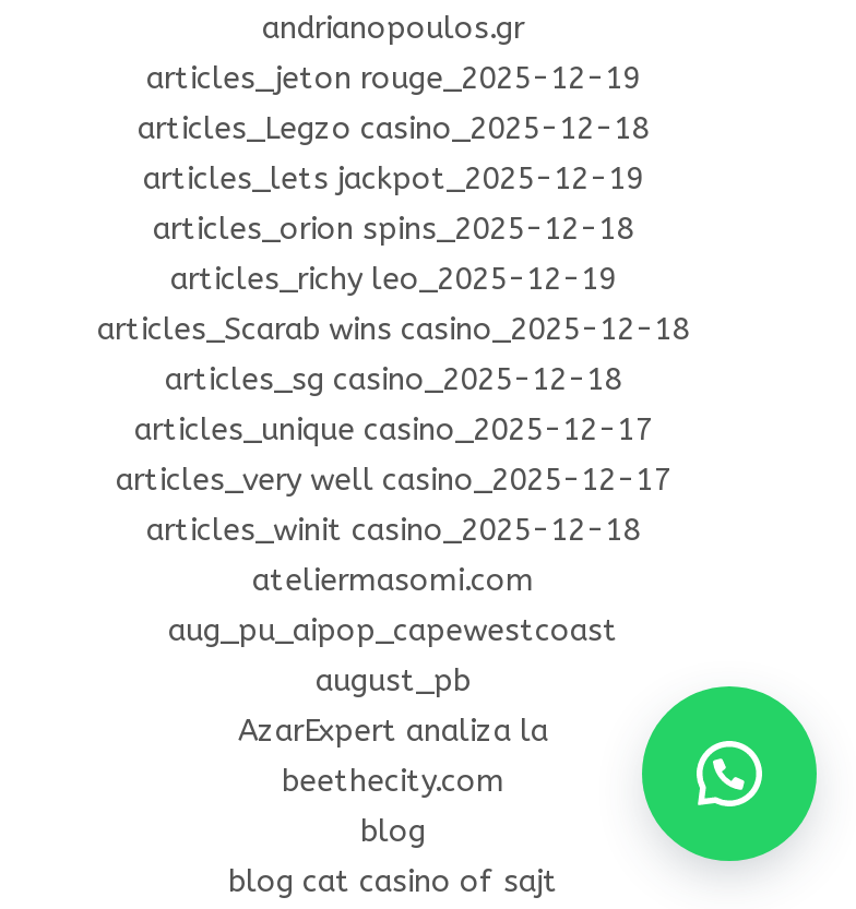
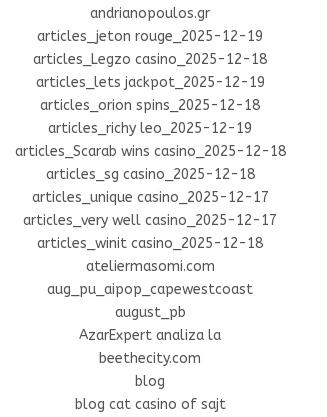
[640,684,819,868] [image] -> none

